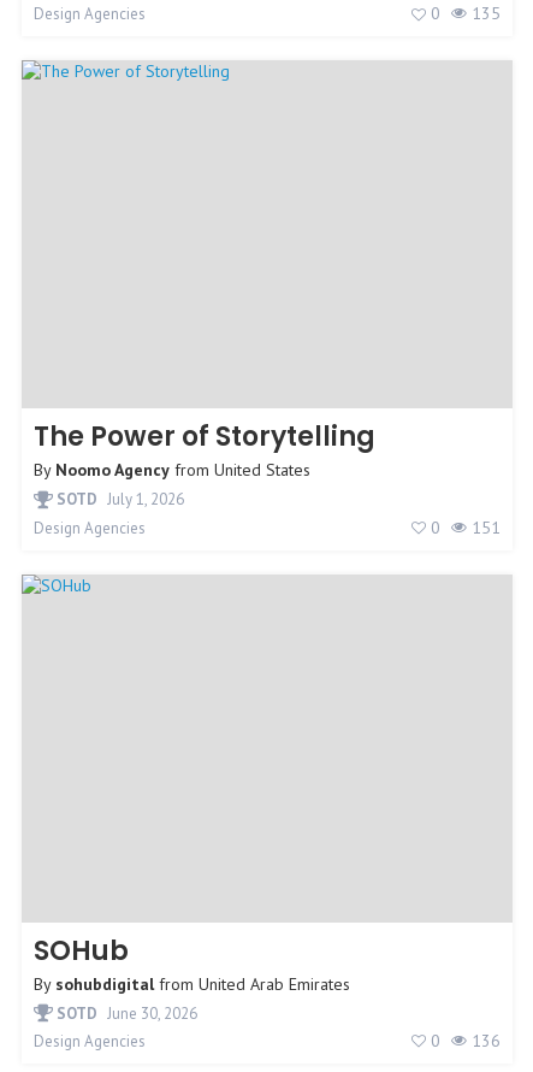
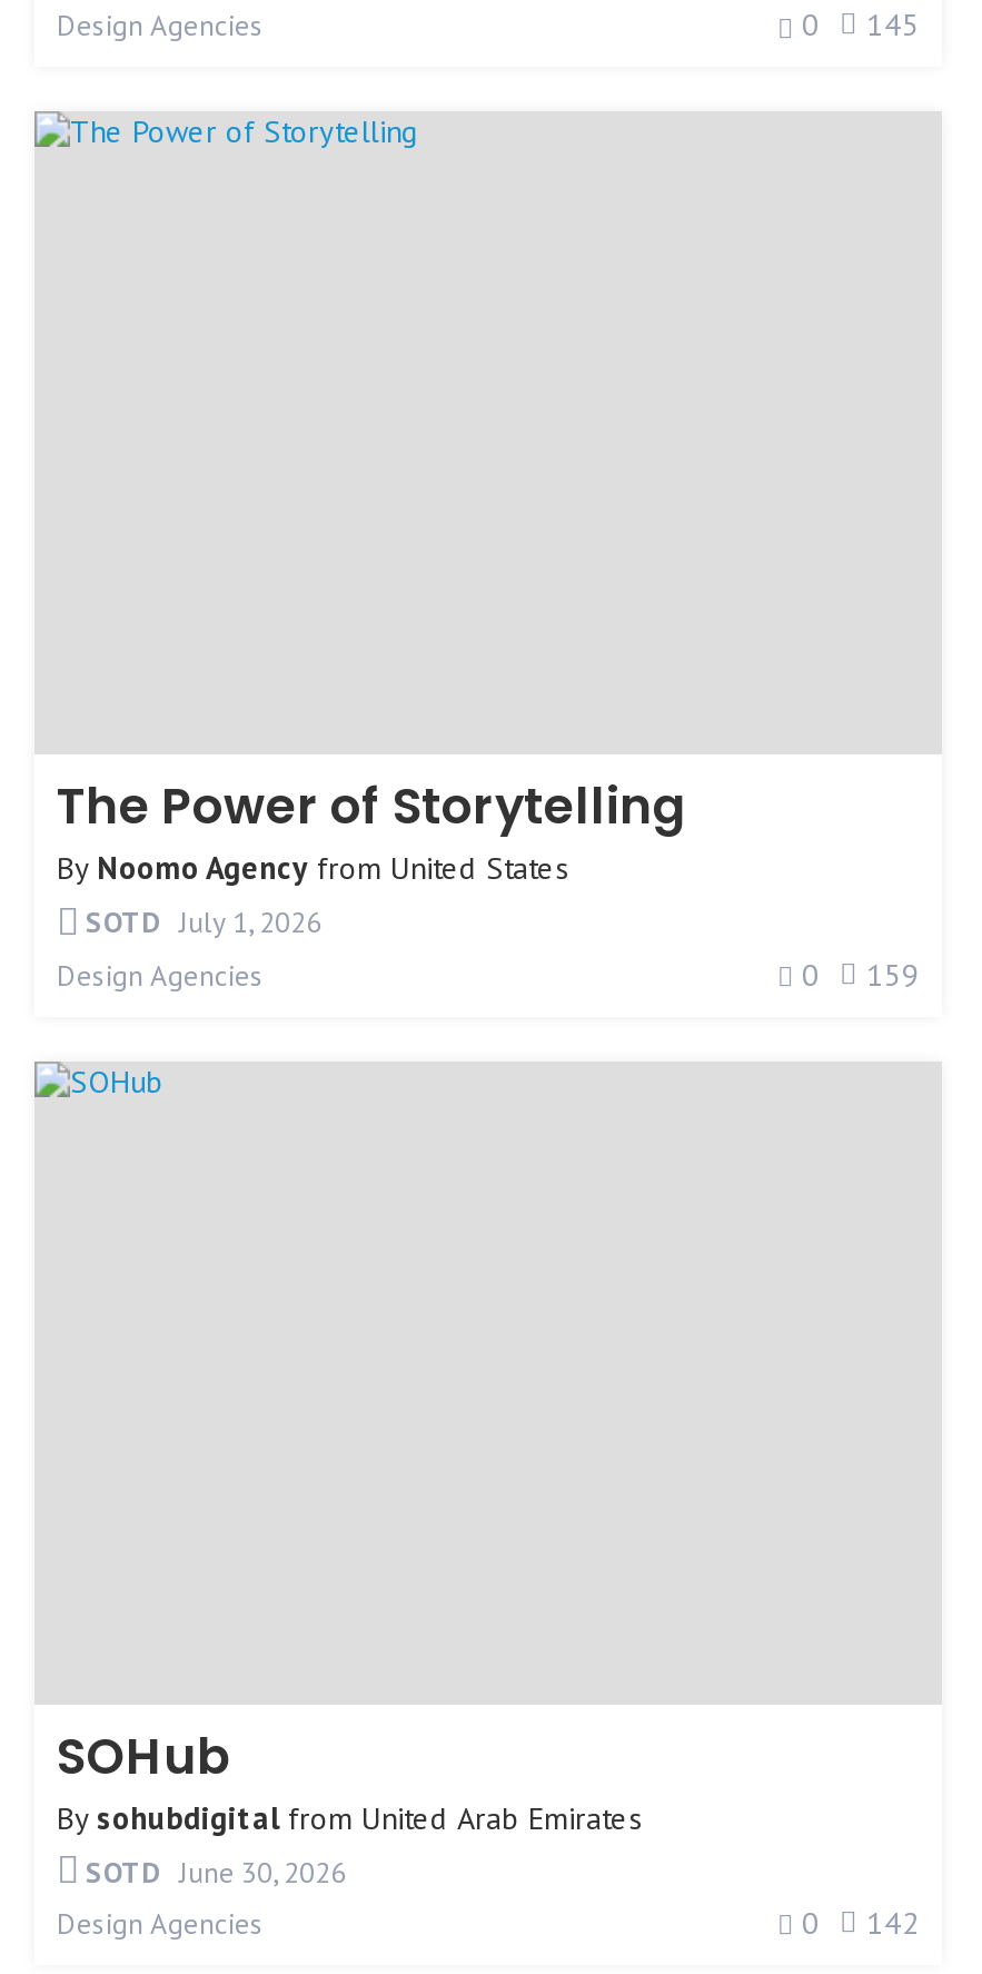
[431,3,501,24] 0 135 -> [802,5,920,45] 0 145
[431,516,501,538] 0 151 -> [802,954,920,994] 0 159
[431,1030,501,1051] 0 136 -> [802,1902,920,1942] 0 142

